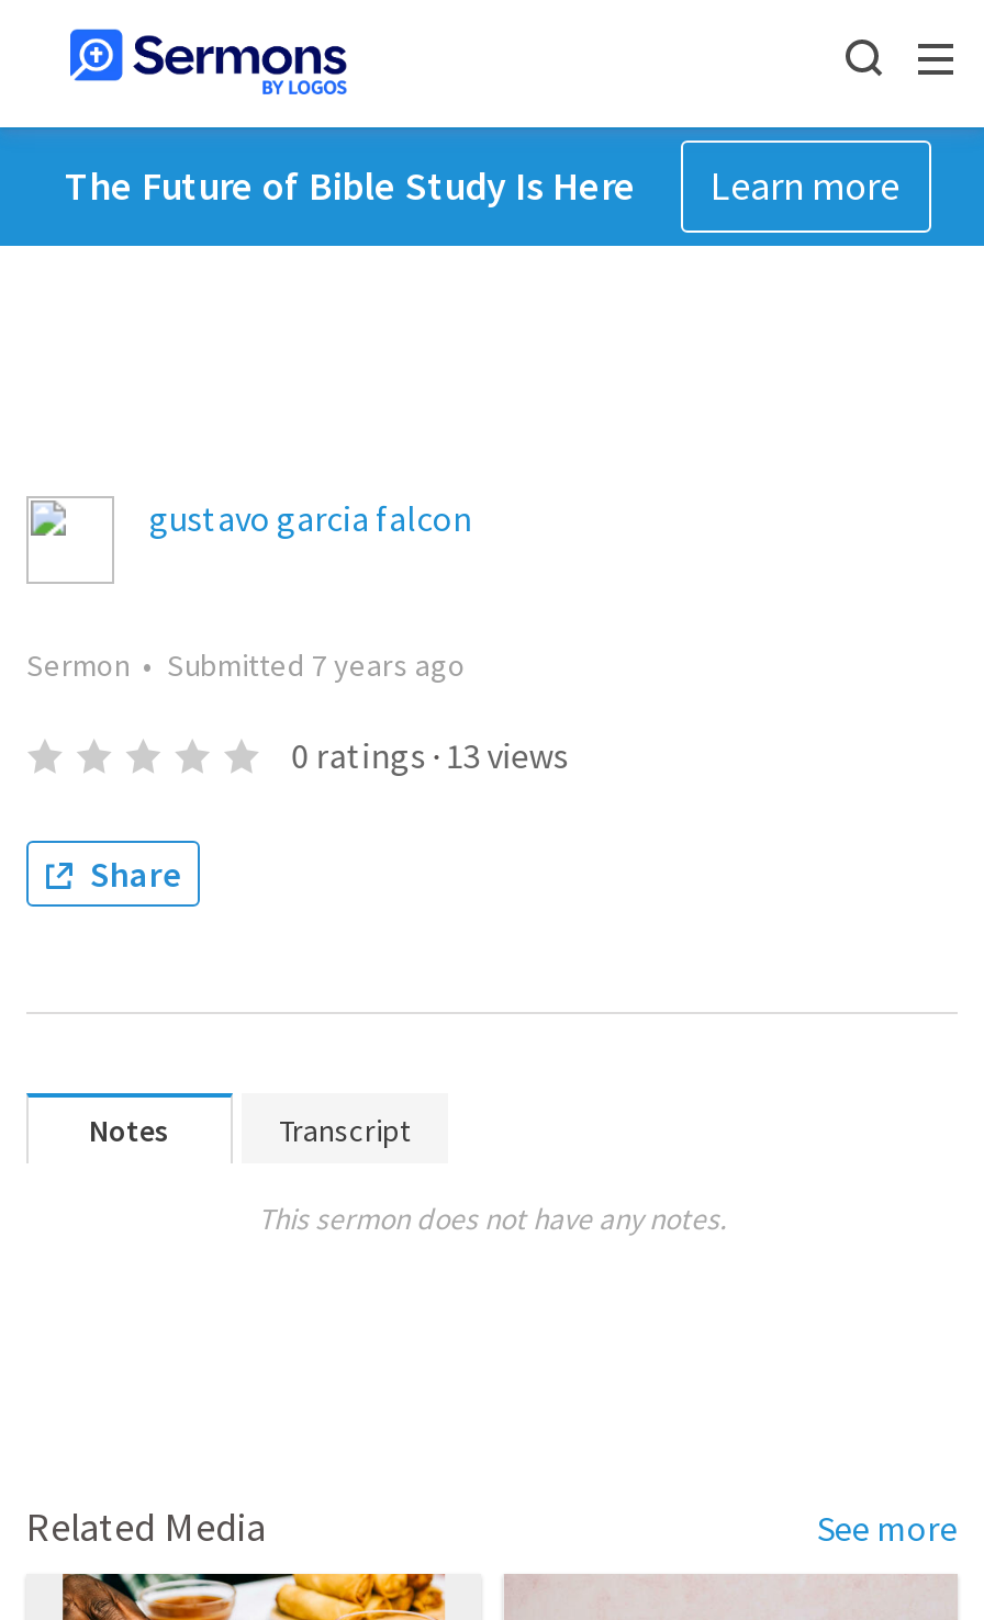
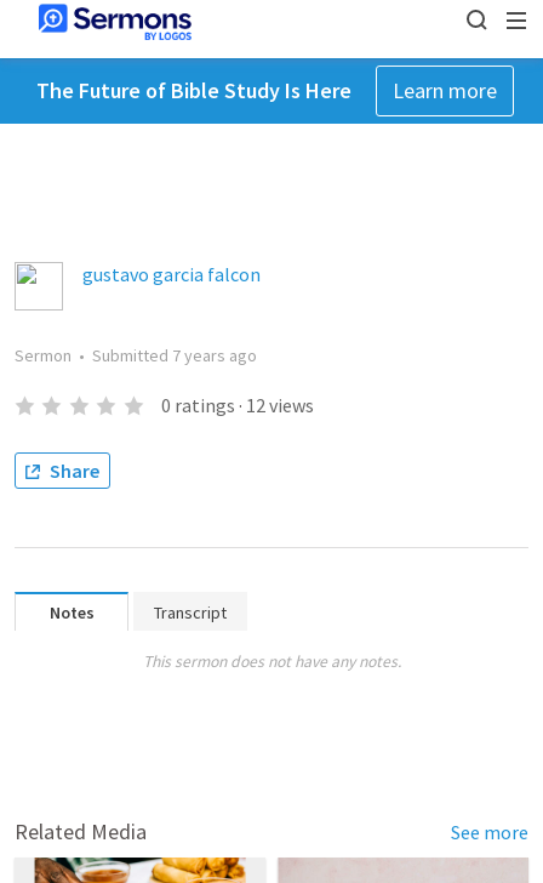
[291,733,568,777] 0 ratings · 13 views -> [161,393,314,417] 0 ratings · 12 views

